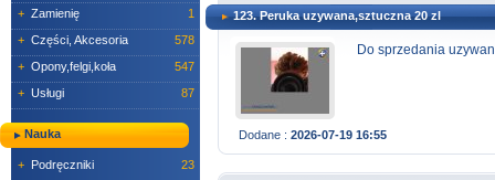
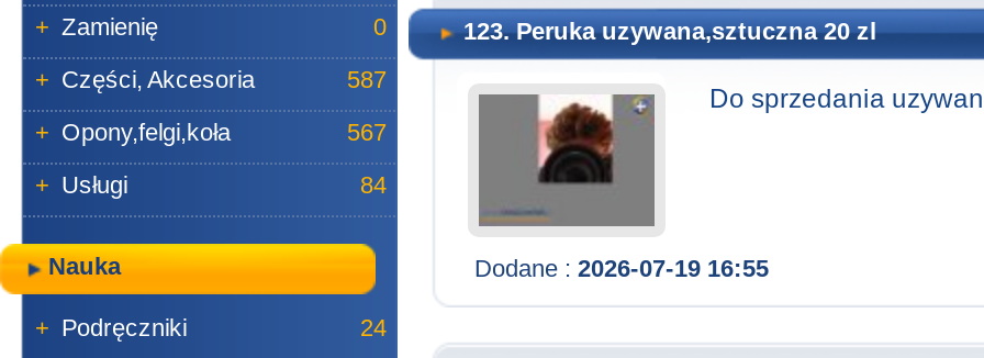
[188,7,194,20] 1 -> [373,13,387,40] 0
[175,33,194,46] 578 -> [347,66,387,92] 587
[175,60,194,73] 547 -> [347,119,387,145] 567
[181,86,194,99] 87 -> [360,171,387,198] 84
[181,158,194,171] 23 -> [360,314,387,340] 24

